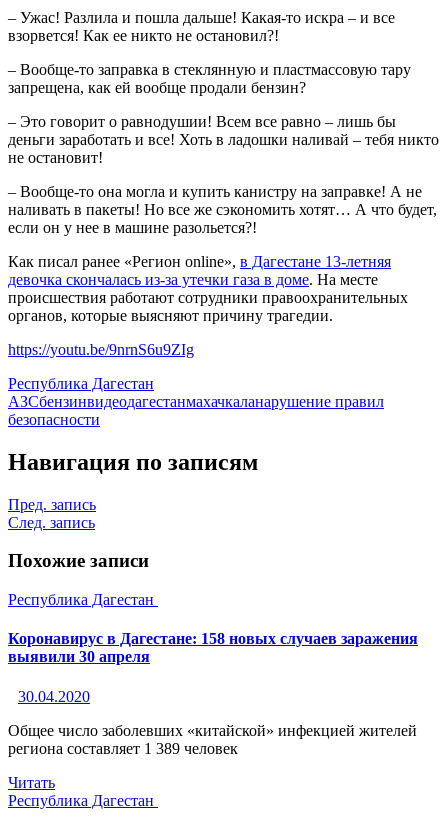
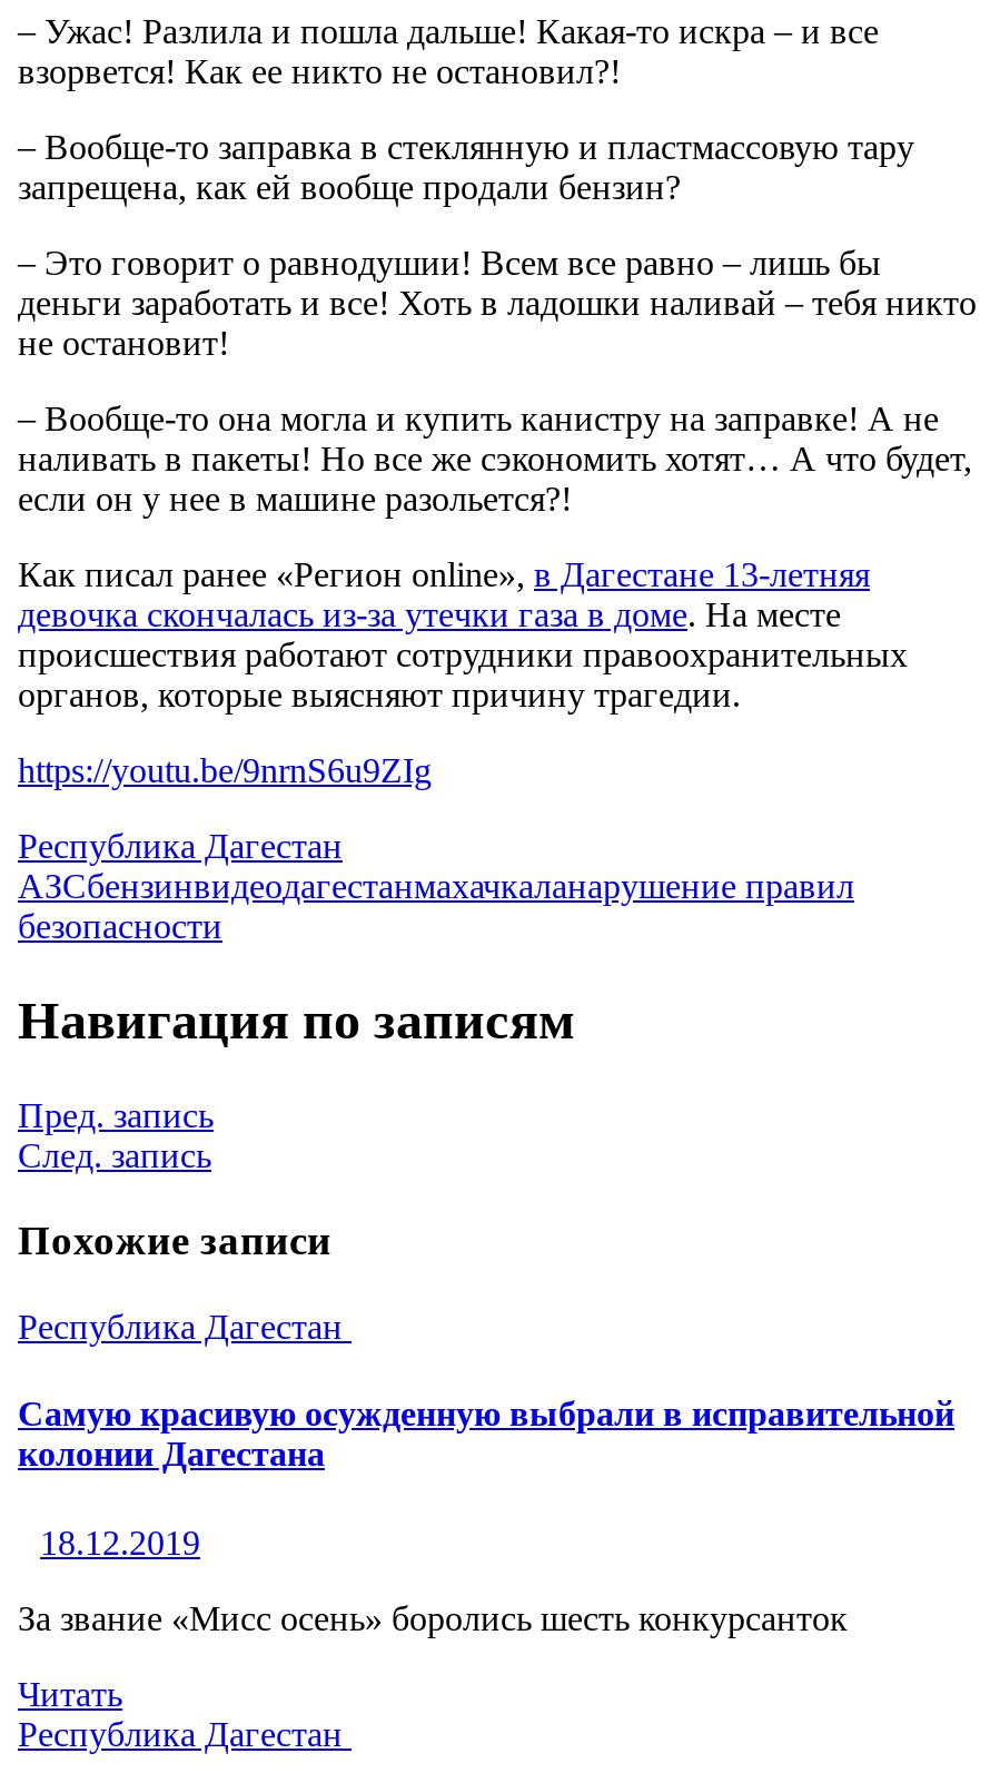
[8,630,418,665] Коронавирус в Дагестане: 158 новых случаев заражения | выявили 30 апреля -> [18,1395,954,1473] Самую красивую осужденную выбрали в исправительной | колонии Дагестана
[18,688,90,705] 30.04.2020 -> [40,1523,200,1561] 18.12.2019
[8,722,417,757] Общее число заболевших «китайской» инфекцией жителей | региона составляет 1 389 человек -> [18,1598,848,1636] За звание «Мисс осень» боролись шесть конкурсанток

